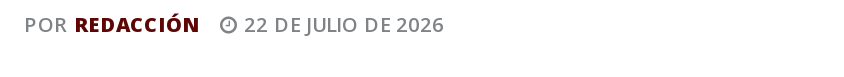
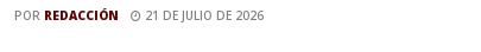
[24,9,444,37] POR REDACCIÓN 22 DE JULIO DE 2026 -> [14,7,264,23] POR REDACCIÓN 21 DE JULIO DE 2026

